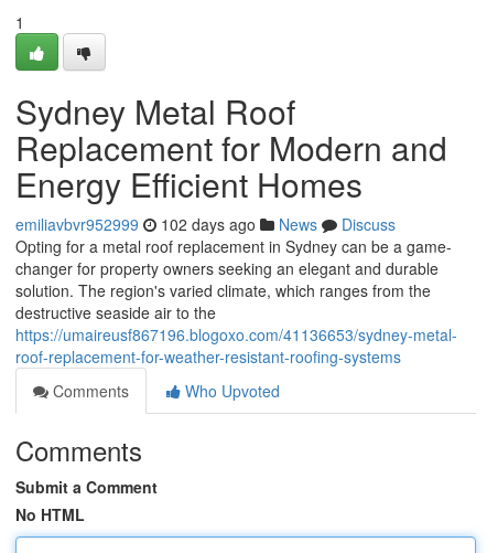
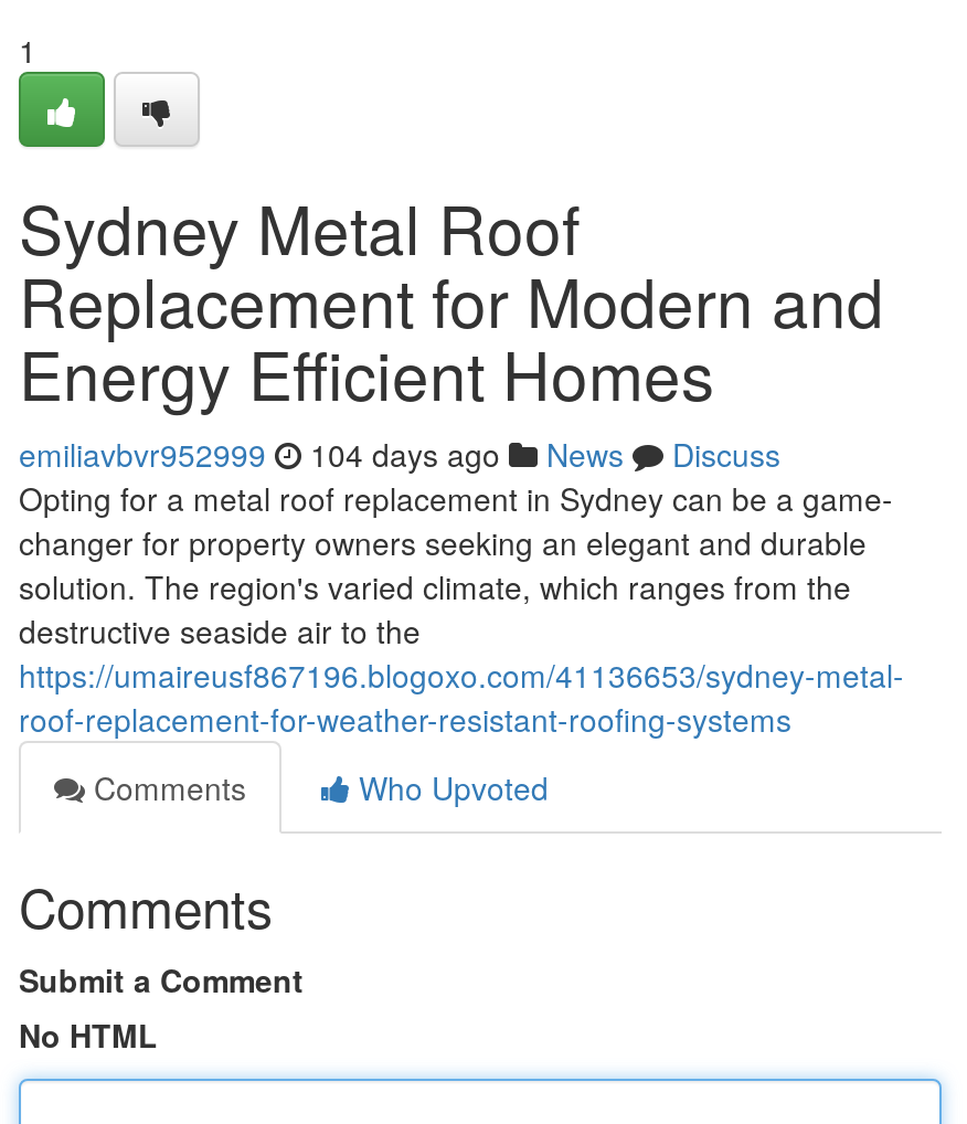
[15,213,396,235] emiliavbvr952999 102 days ago News Discuss -> [19,432,780,476] emiliavbvr952999 104 days ago News Discuss

